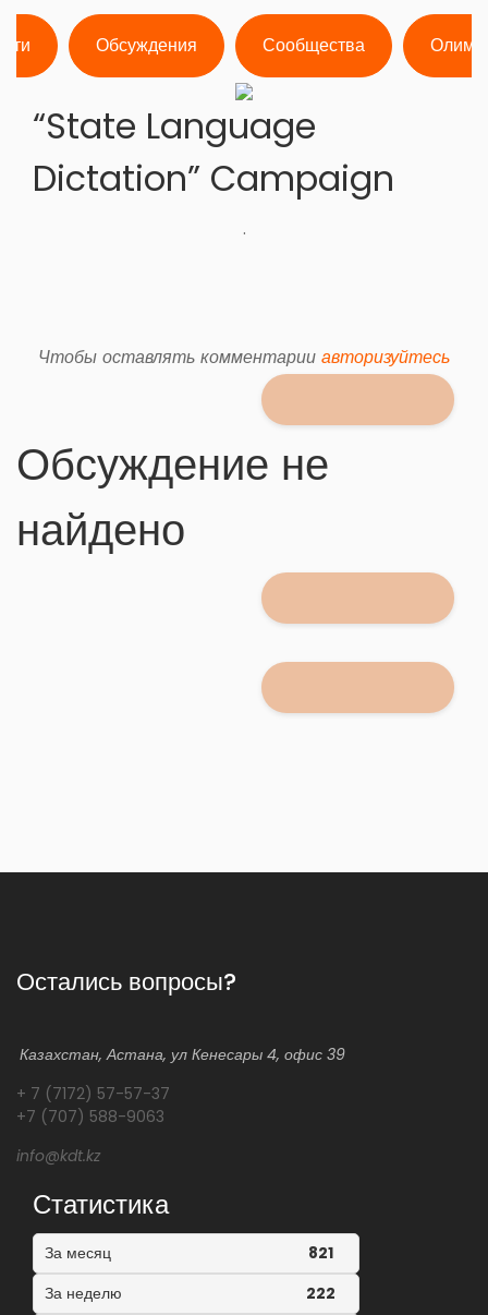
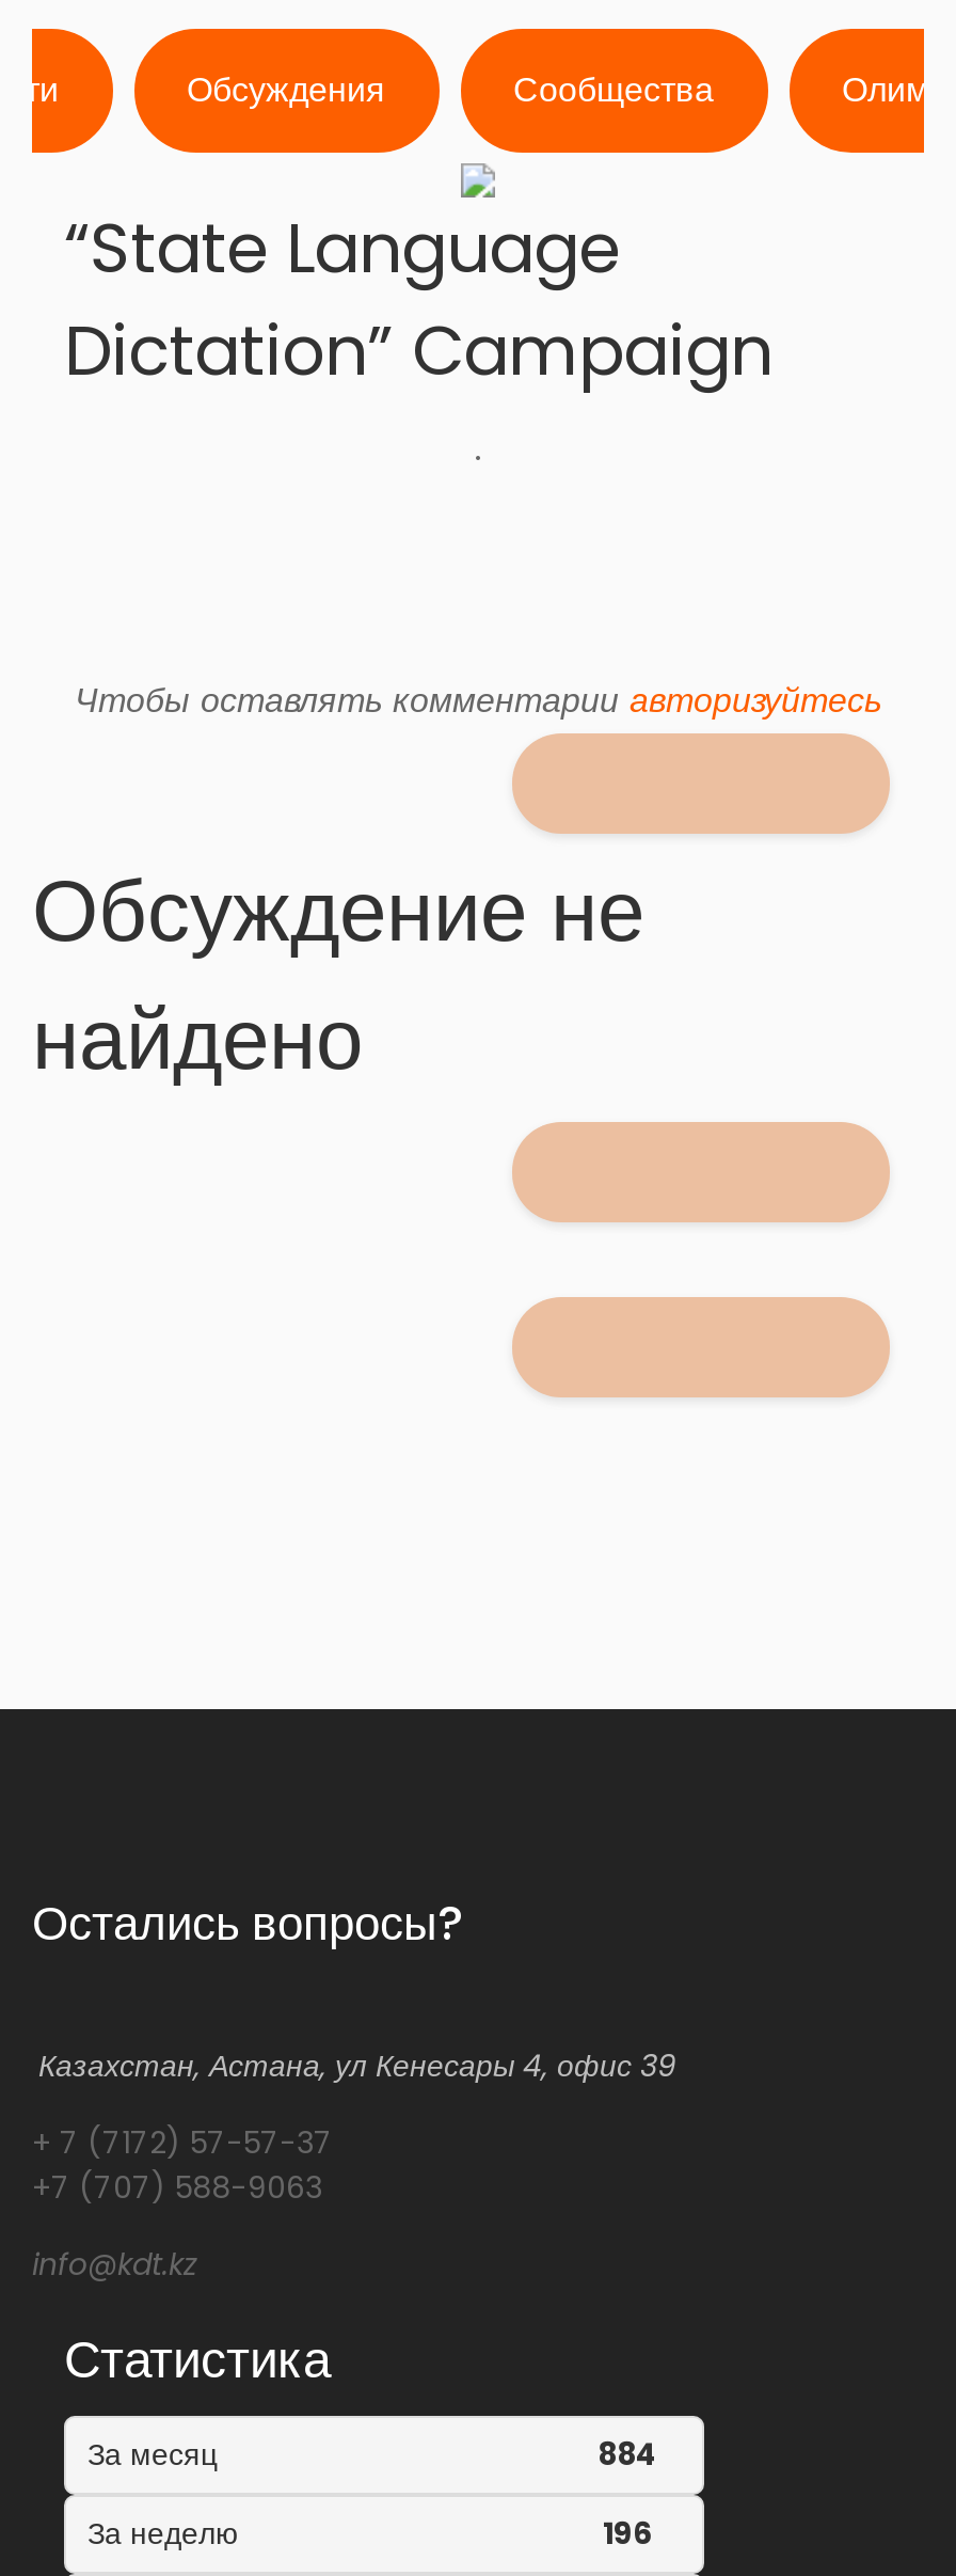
[308,1242,333,1263] 821 -> [597,2432,657,2475] 884
[306,1282,335,1304] 222 -> [603,2511,652,2554] 196

